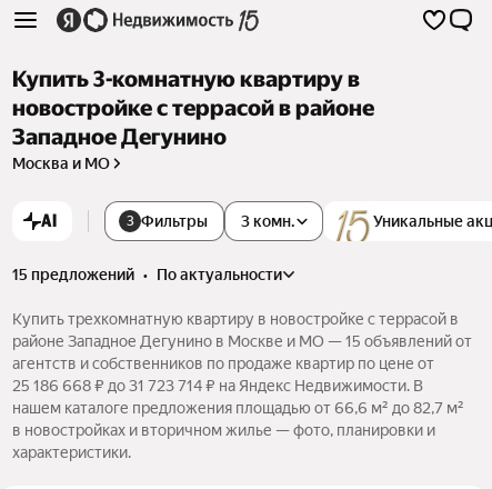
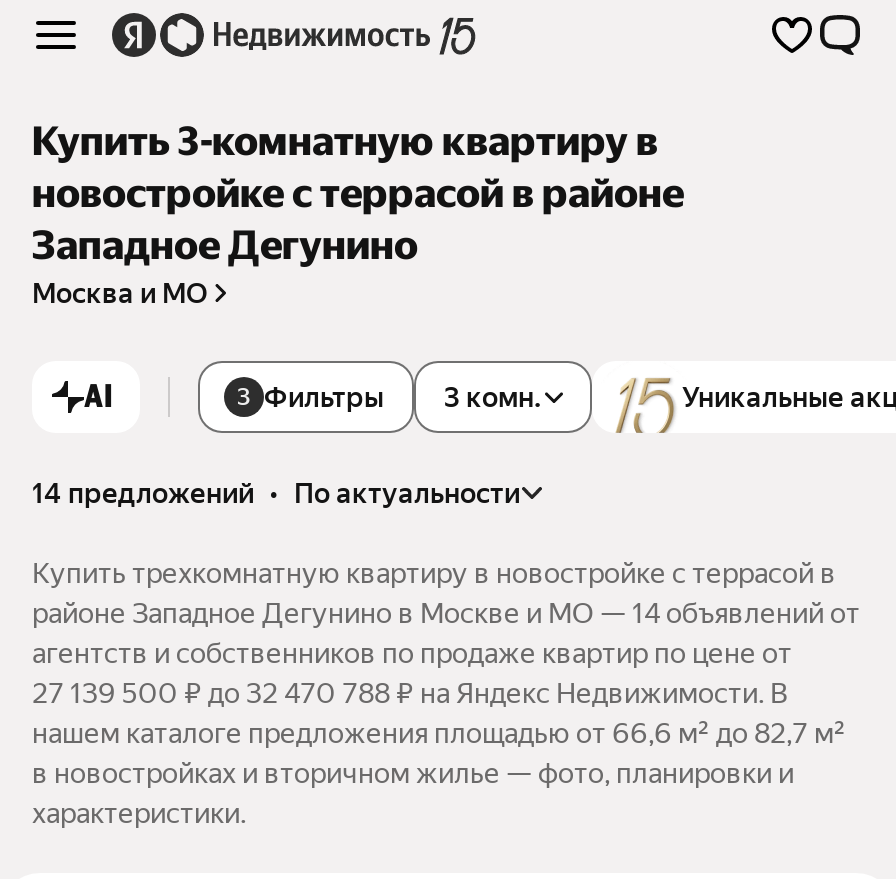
[12,266,282,284] 15 предложений • по актуальности -> [32,477,520,509] 14 предложений • по актуальности
[12,333,472,350] районе Западное Дегунино в Москве и МО — 15 объявлений от -> [32,597,860,629] районе Западное Дегунино в Москве и МО — 14 объявлений от
[12,377,423,395] 25 186 668 ₽ до 31 723 714 ₽ на Яндекс Недвижимости. В -> [32,677,788,709] 27 139 500 ₽ до 32 470 788 ₽ на Яндекс Недвижимости. В

